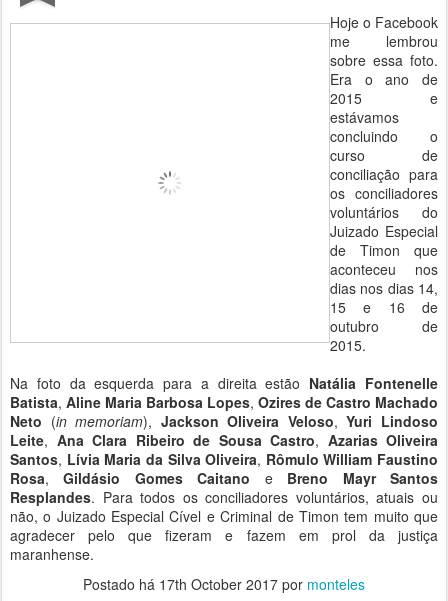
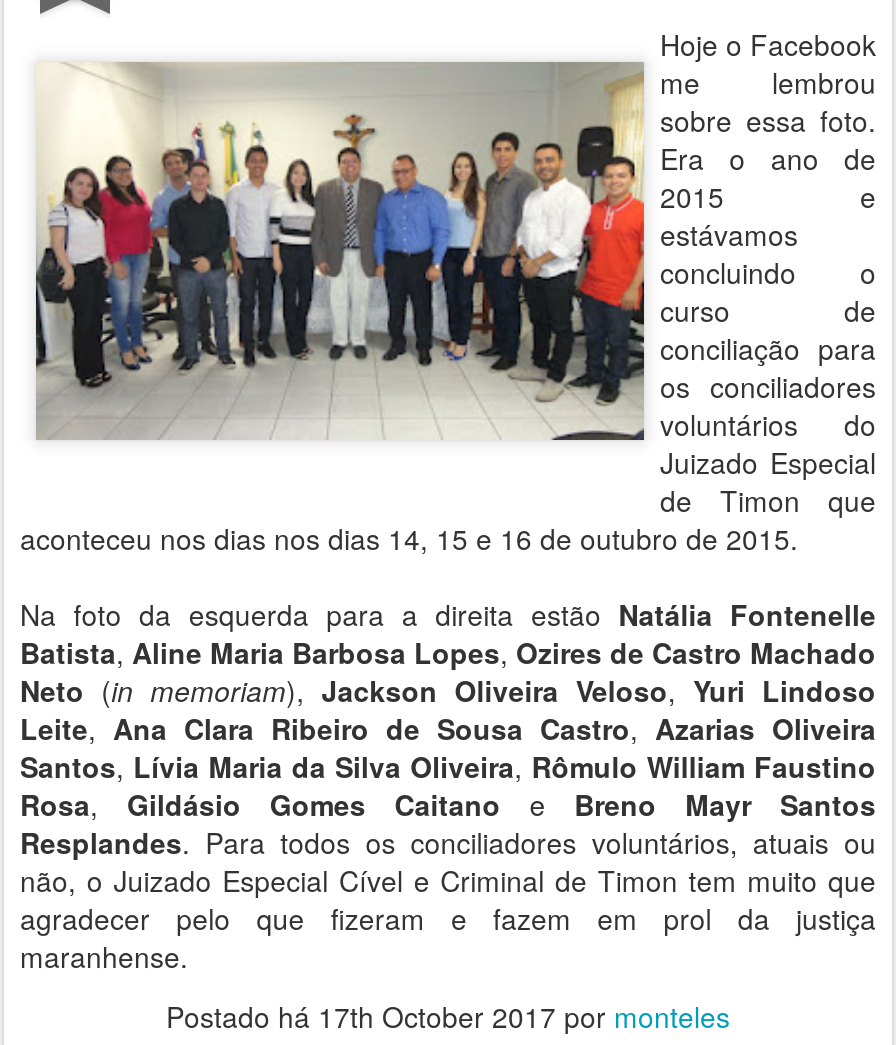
none -> [32,60,648,442] [image]

